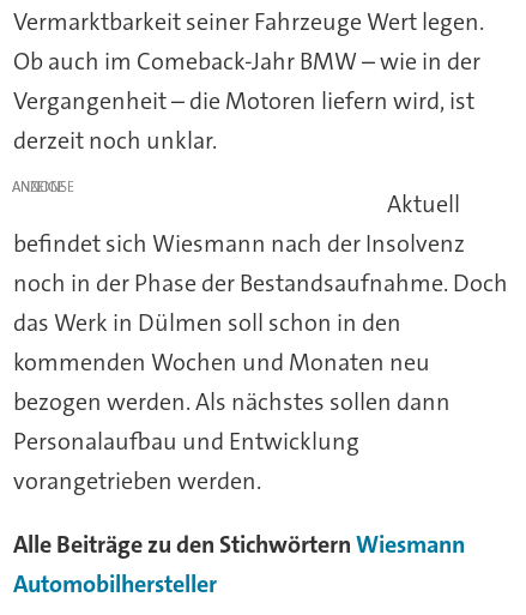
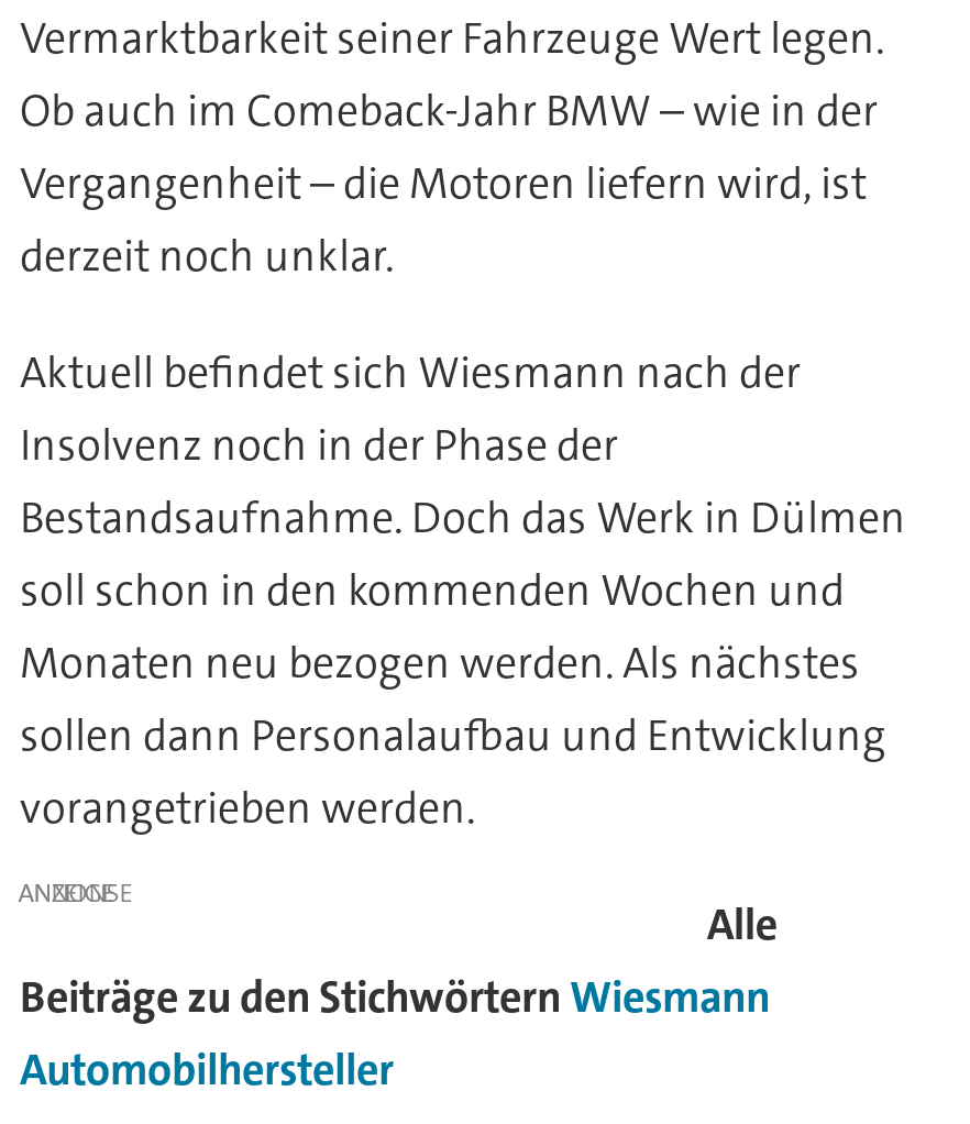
none -> [20,343,906,763] Aktuell befindet sich Wiesmann nach der | Insolvenz noch in der Phase der | Bestandsaufnahme. Doch das Werk in Dülmen | soll schon in den kommenden Wochen und | Monaten neu bezogen werden. Als nächstes | sollen dann Personalaufbau und Entwicklung
moved [12,177,65,197] -> [18,875,115,910]: ANZEIGE
[13,188,508,560] Aktuell | befindet sich Wiesmann nach der Insolvenz | noch in der Phase der Bestandsaufnahme. Doch | das Werk in Dülmen soll schon in den | kommenden Wochen und Monaten neu | bezogen werden. Als nächstes sollen dann | Personalaufbau und Entwicklung | Alle Beiträge zu den Stichwörtern Wiesmann -> [20,895,777,1025] Alle | Beiträge zu den Stichwörtern Wiesmann
moved [13,465,261,496] -> [20,779,475,836]: vorangetrieben werden.

